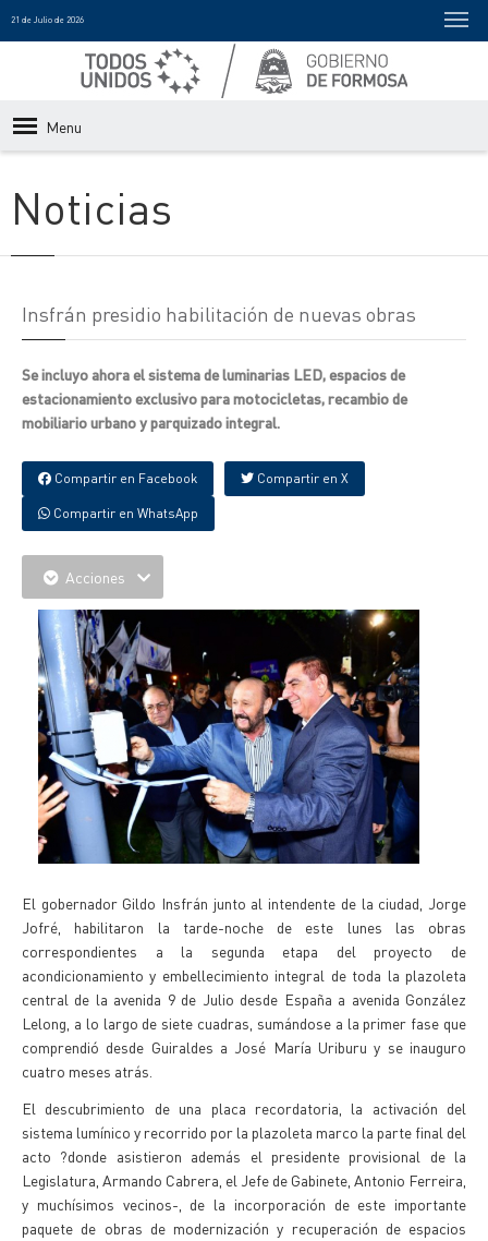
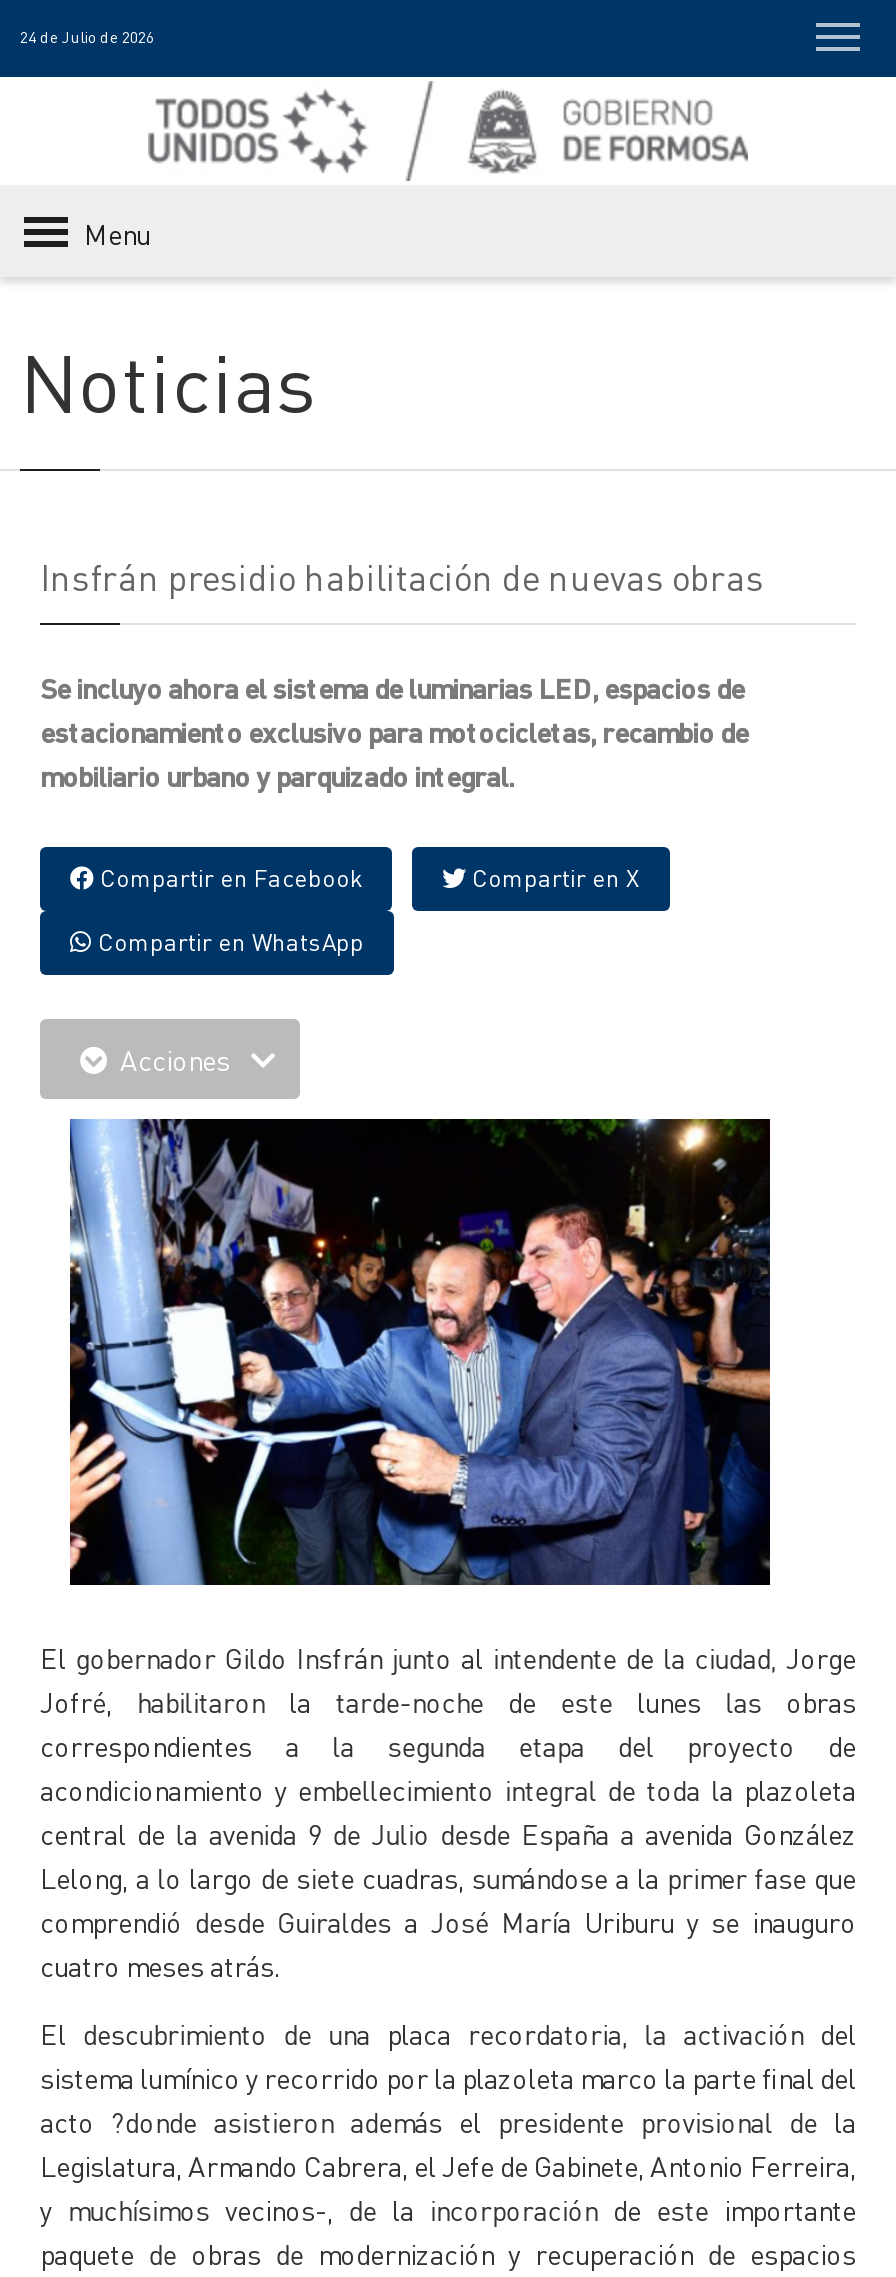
[11,14,84,25] 21 de Julio de 2026 -> [20,27,154,47] 24 de Julio de 2026

